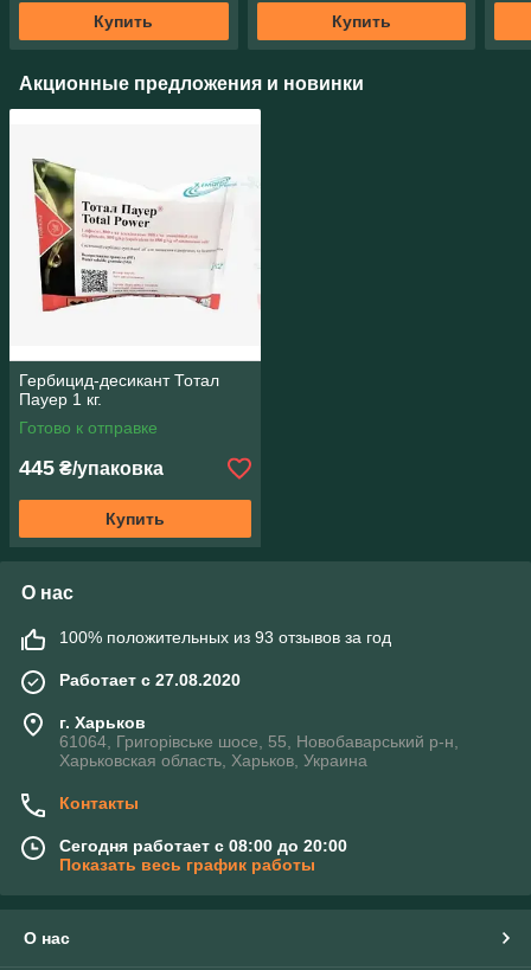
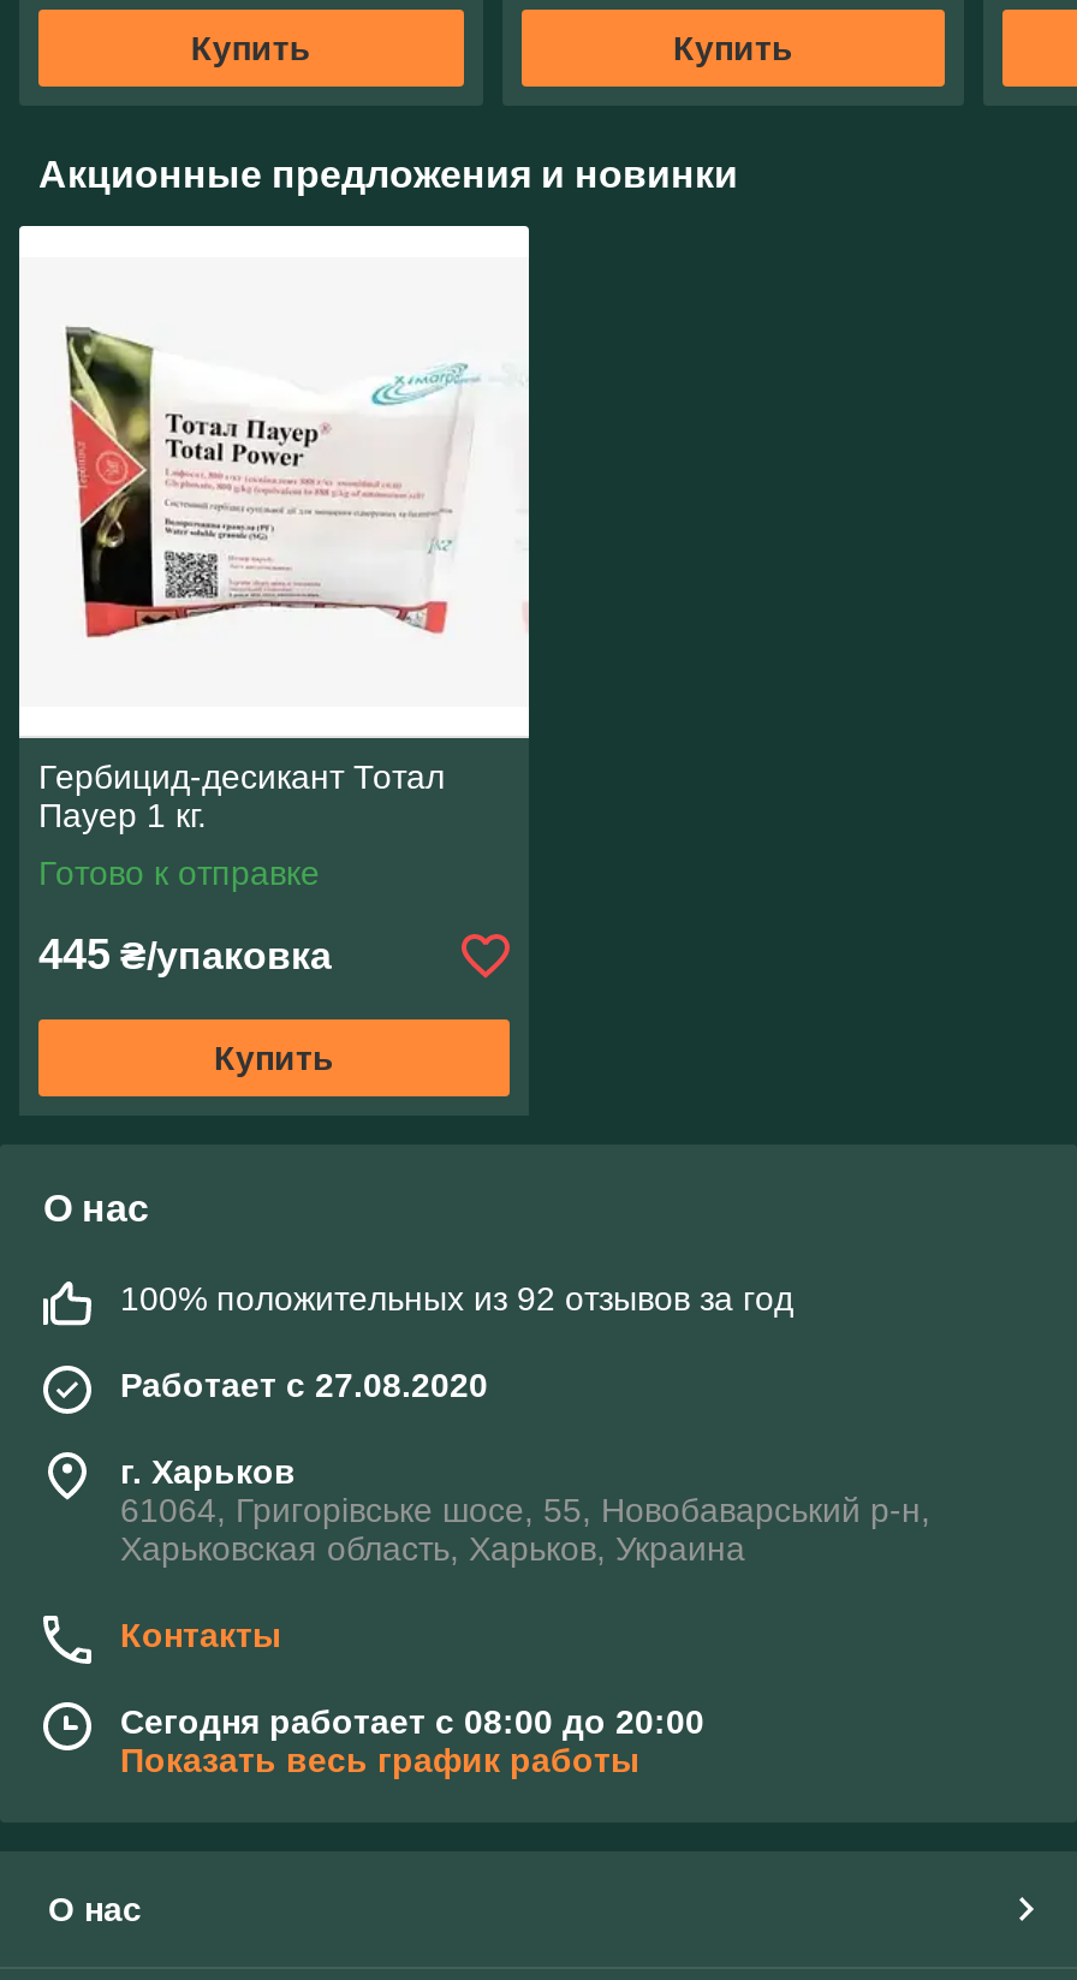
[59,628,391,647] 100% положительных из 93 отзывов за год -> [120,1280,793,1319] 100% положительных из 92 отзывов за год

